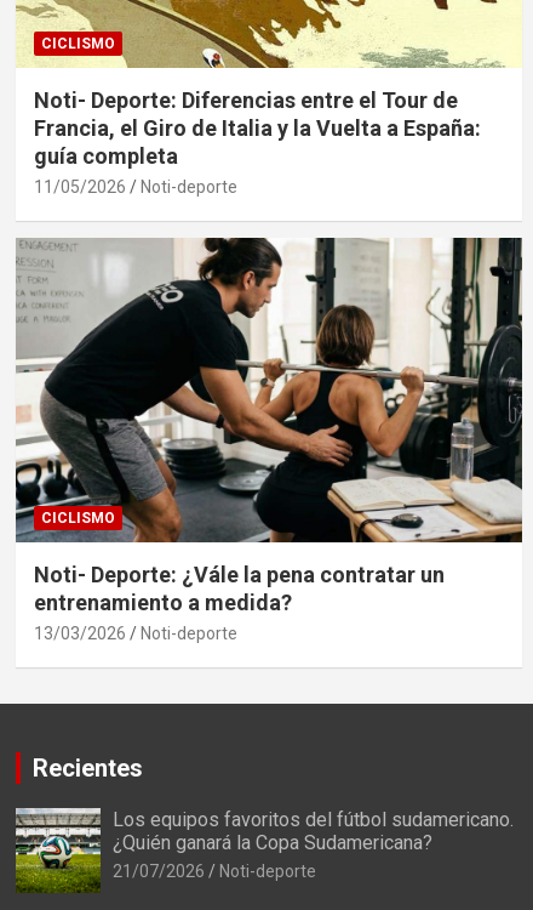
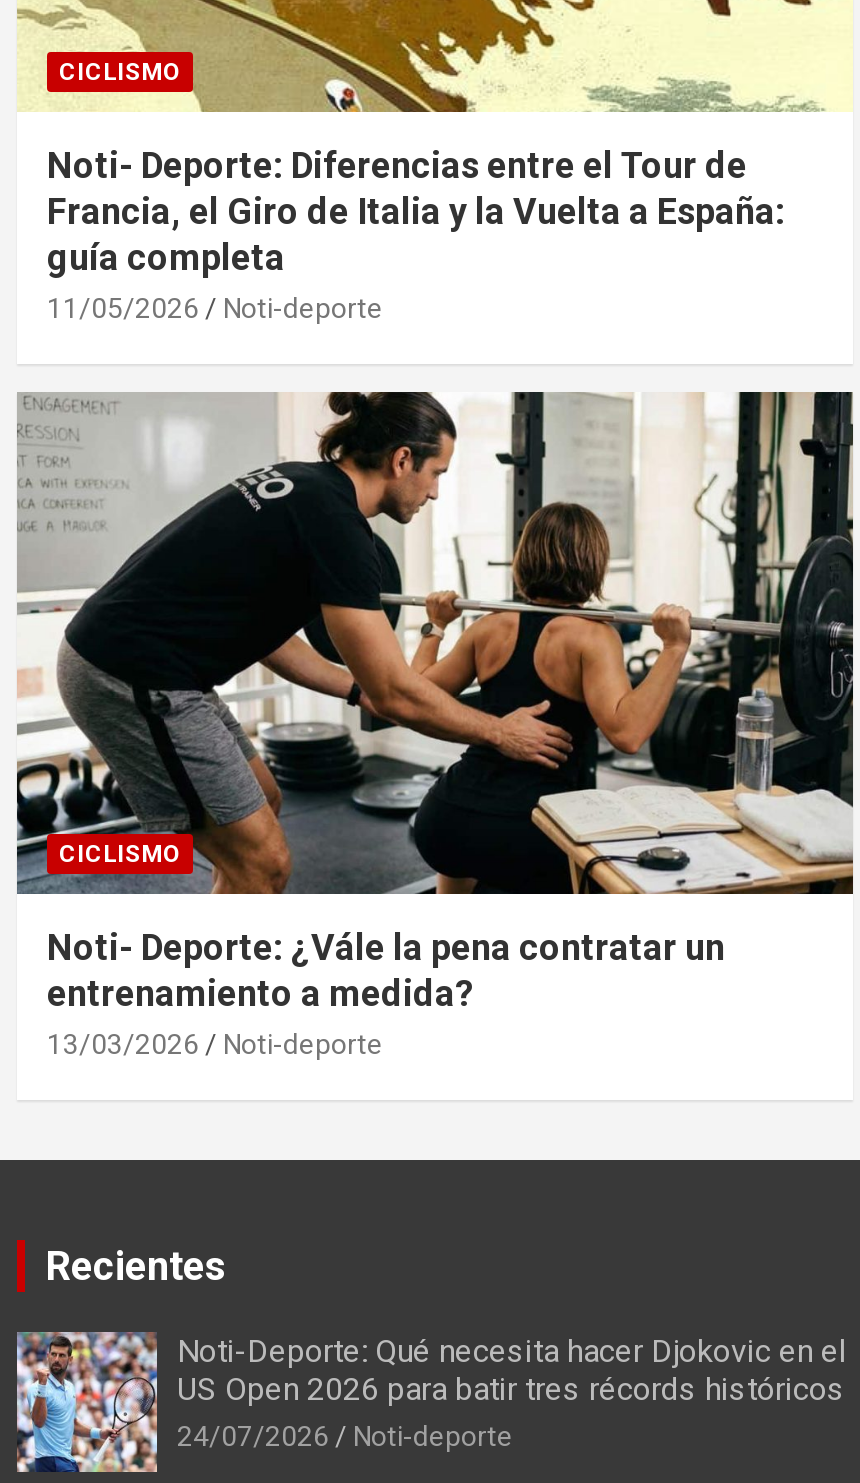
[16,808,514,893] [image] | Los equipos favoritos del fútbol sudamericano. | ¿Quién ganará la Copa Sudamericana? | 21/07/2026 -> [15,1332,847,1474] [image] | Noti-Deporte: Qué necesita hacer Djokovic en el | US Open 2026 para batir tres récords históricos | 24/07/2026

